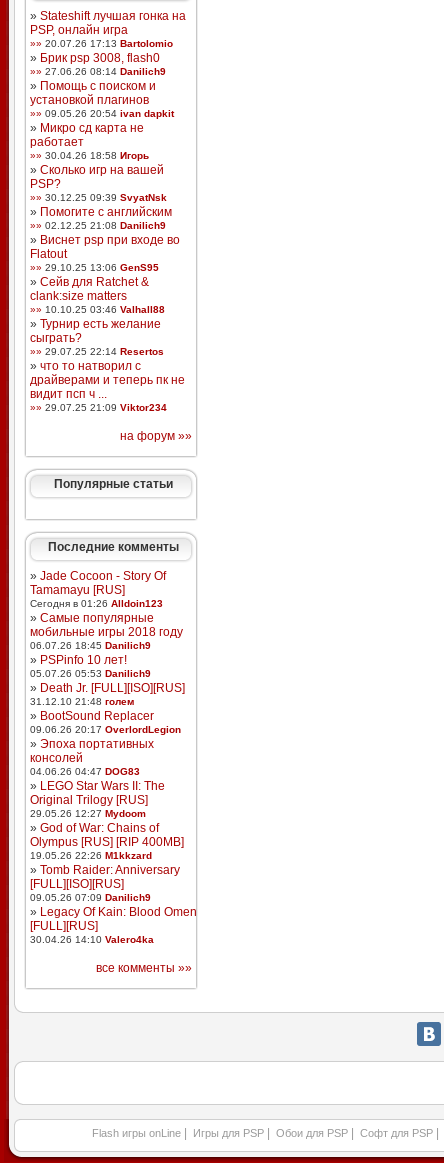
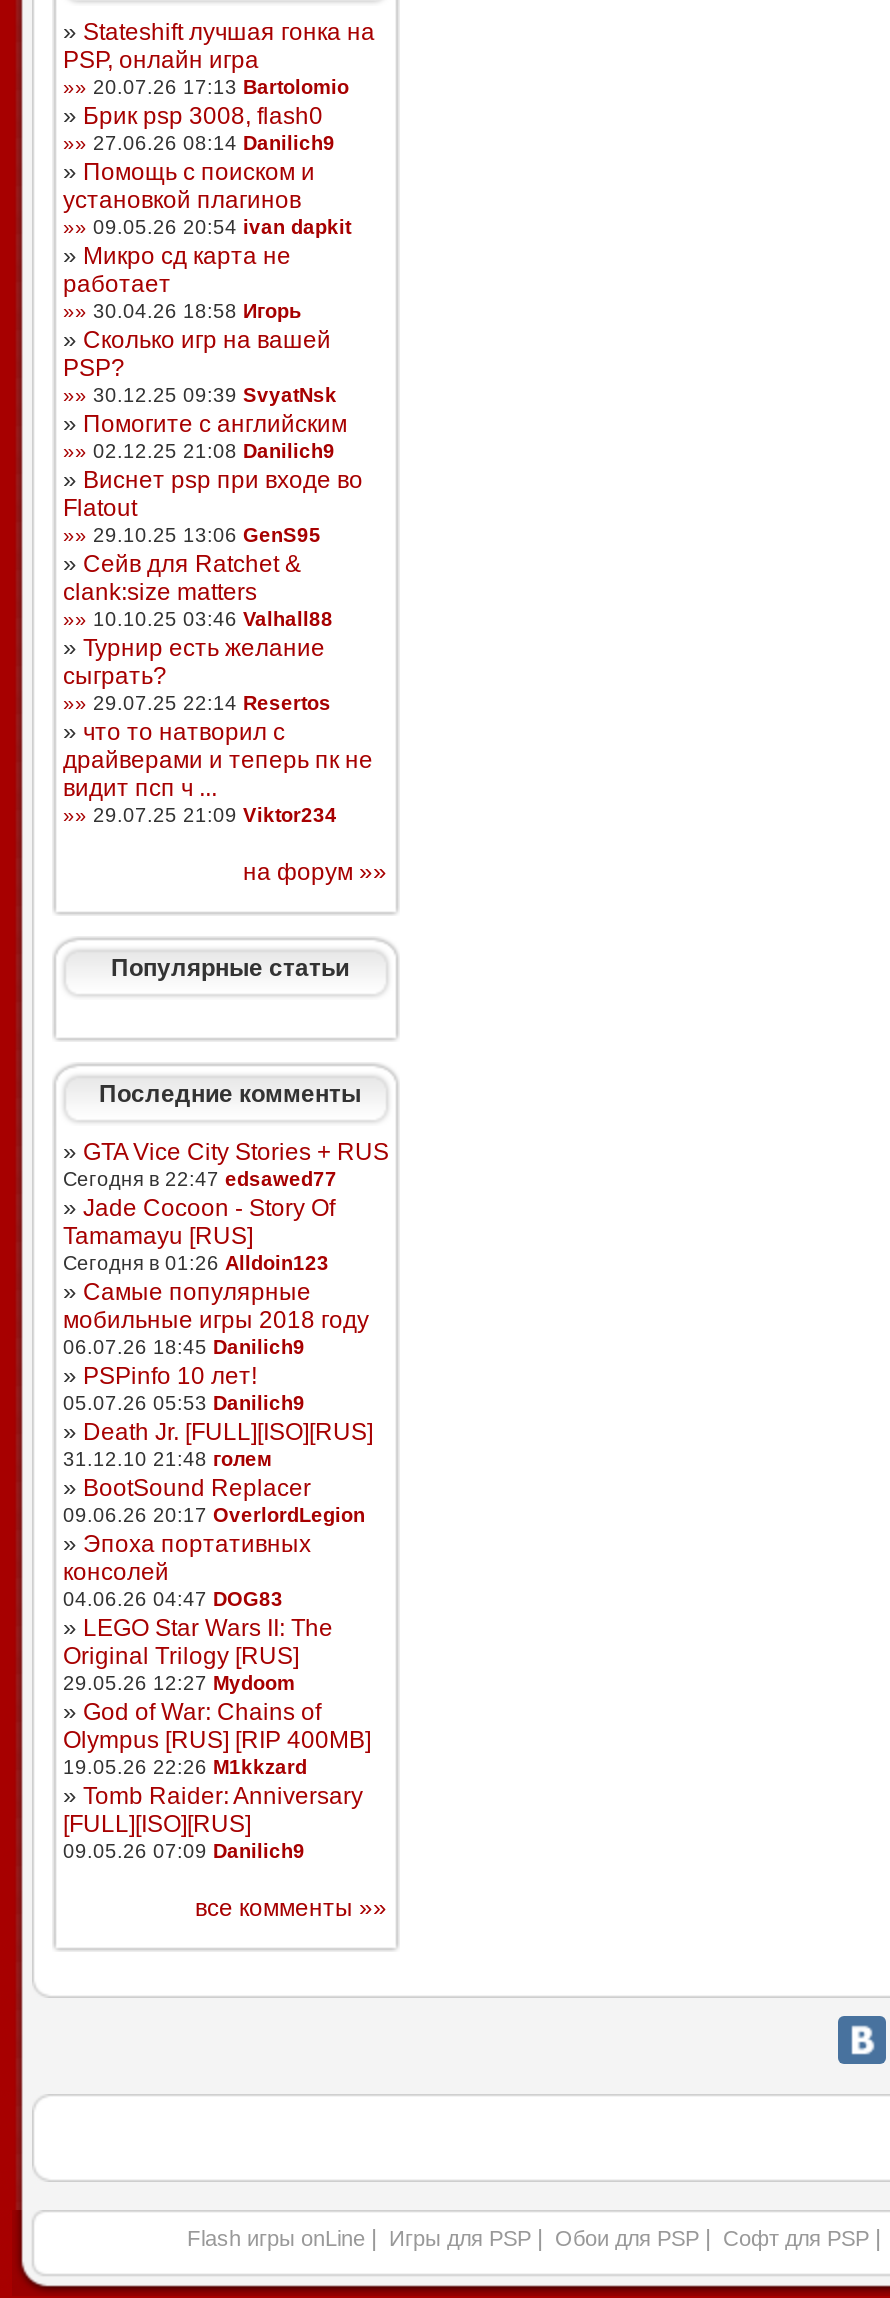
none -> [63,1138,389,1190] » GTA Vice City Stories + RUS | Сегодня в 22:47 edsawed77
moved [29,569,184,903] -> [63,1194,373,1862]: » Jade Cocoon - Story Of | Tamamayu [RUS] | » Самые популярные | ... | [FULL][ISO][RUS] | 09.05.26 07:09 Danilich9
[29,905,196,945] » Legacy Of Kain: Blood Omen | [FULL][RUS] | 30.04.26 14:10 Valero4ka -> none

